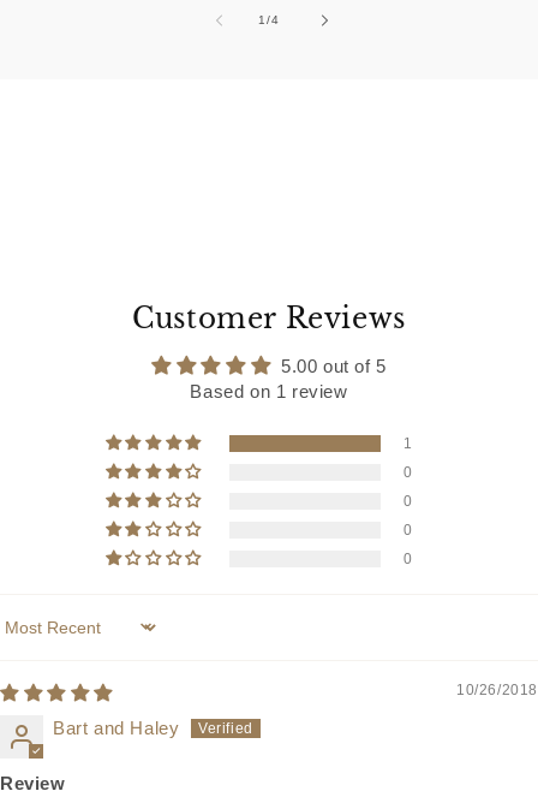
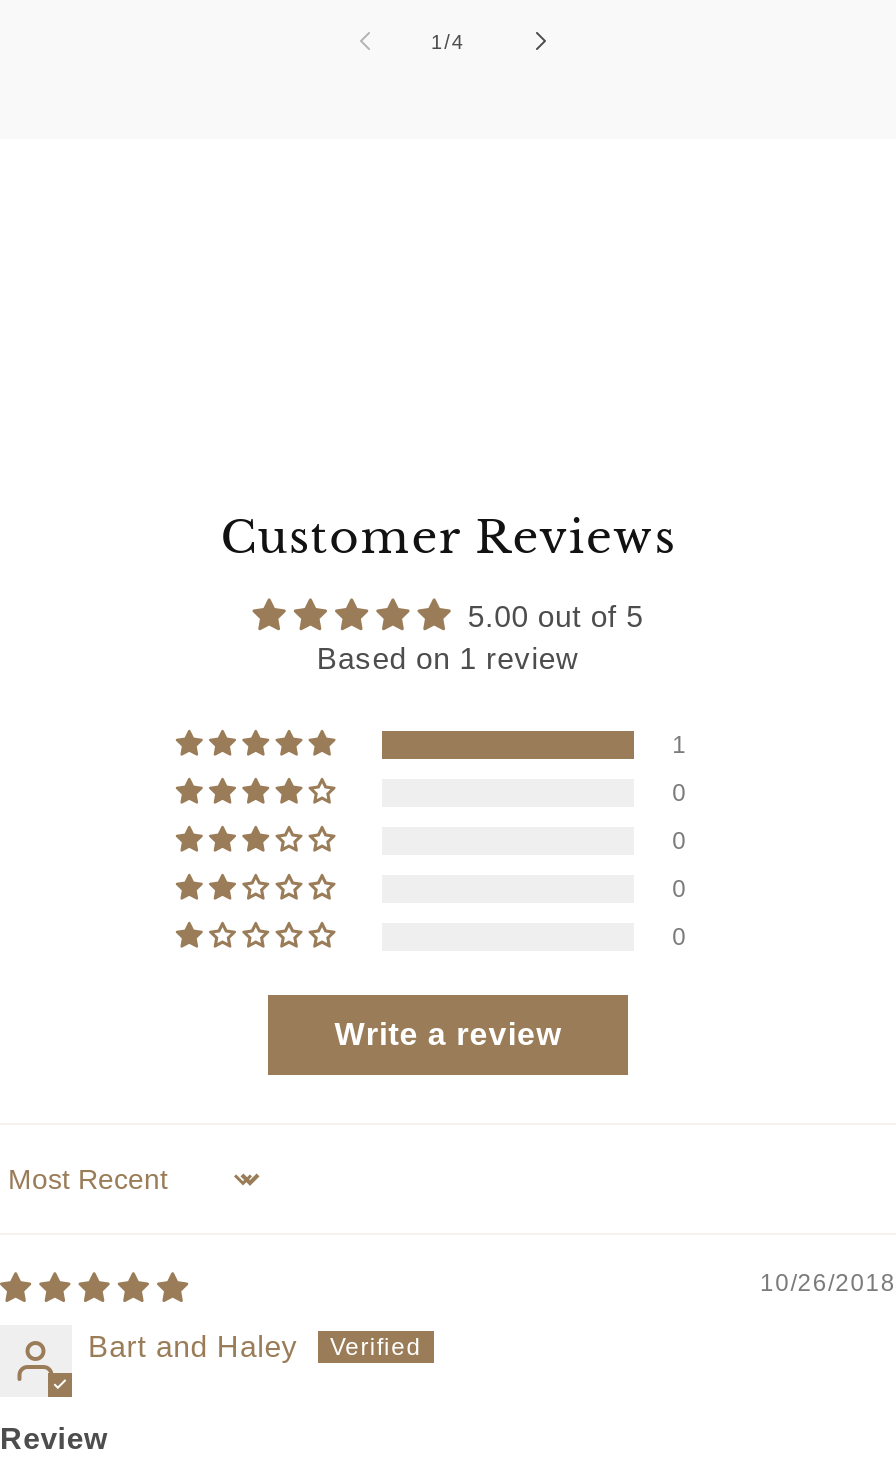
none -> [335,1017,561,1051] Write a review

